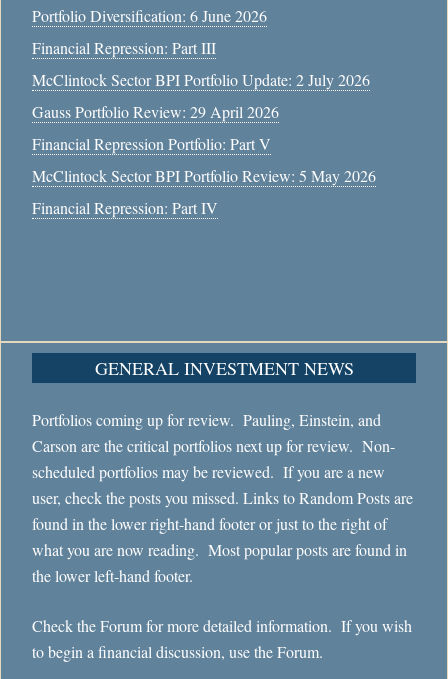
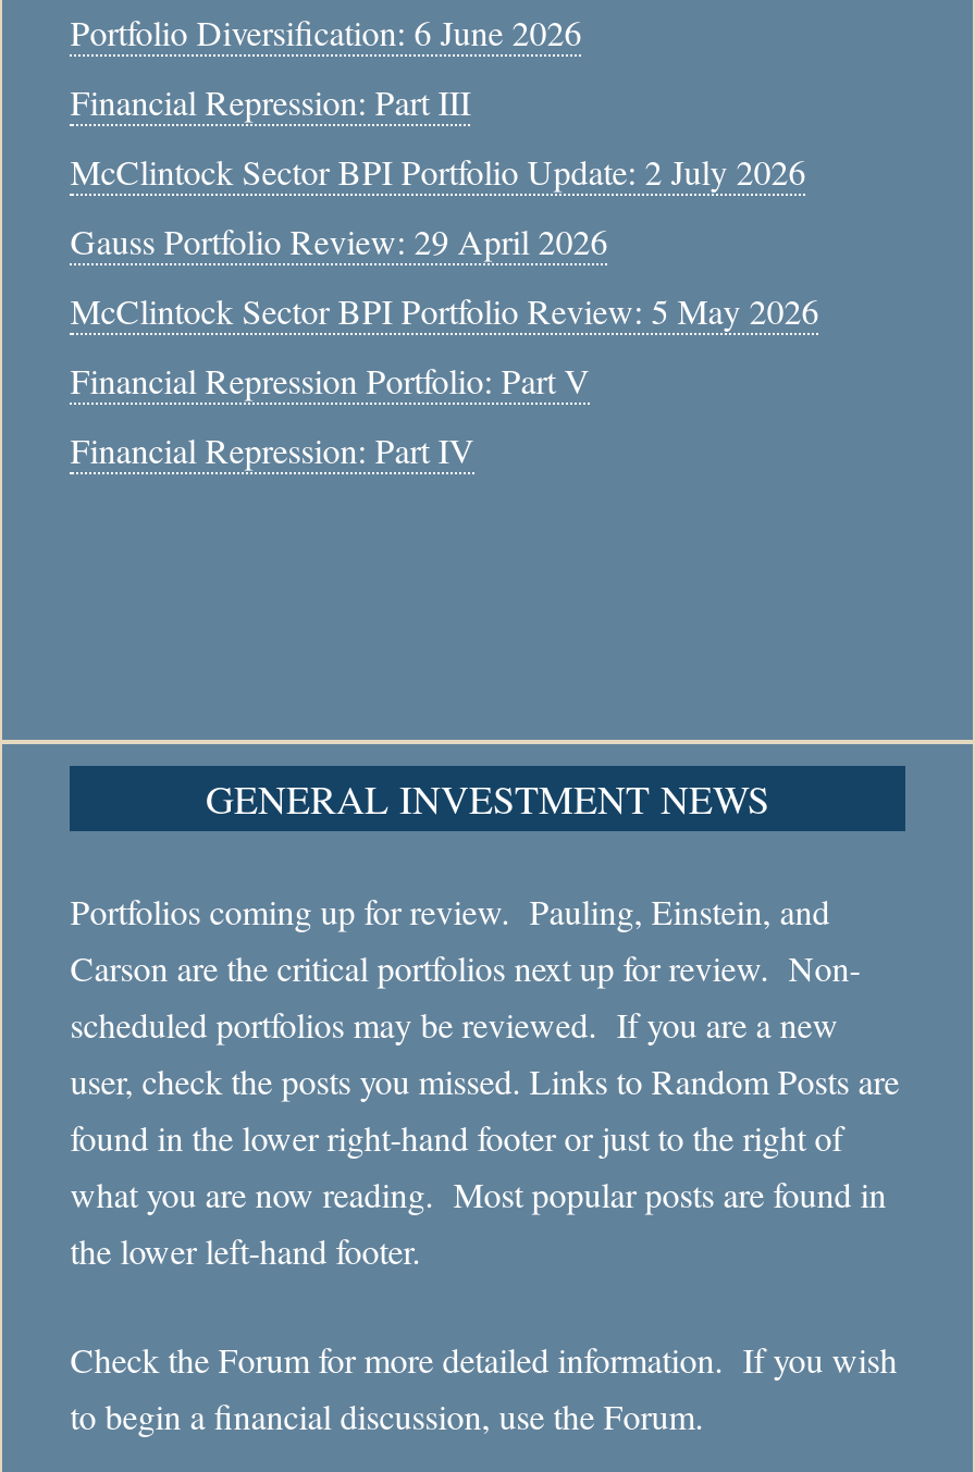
moved [32,133,271,154] -> [70,358,590,403]: Financial Repression Portfolio: Part V
moved [32,165,376,186] -> [70,288,819,334]: McClintock Sector BPI Portfolio Review: 5 May 2026

